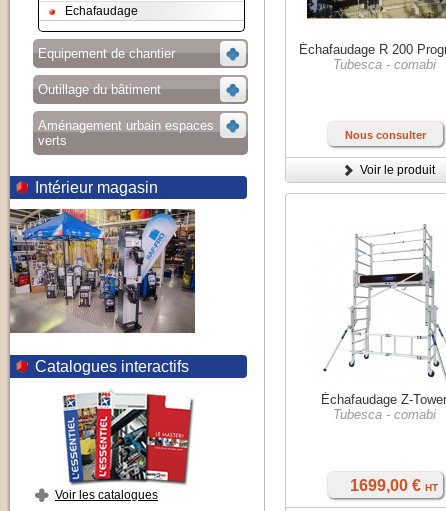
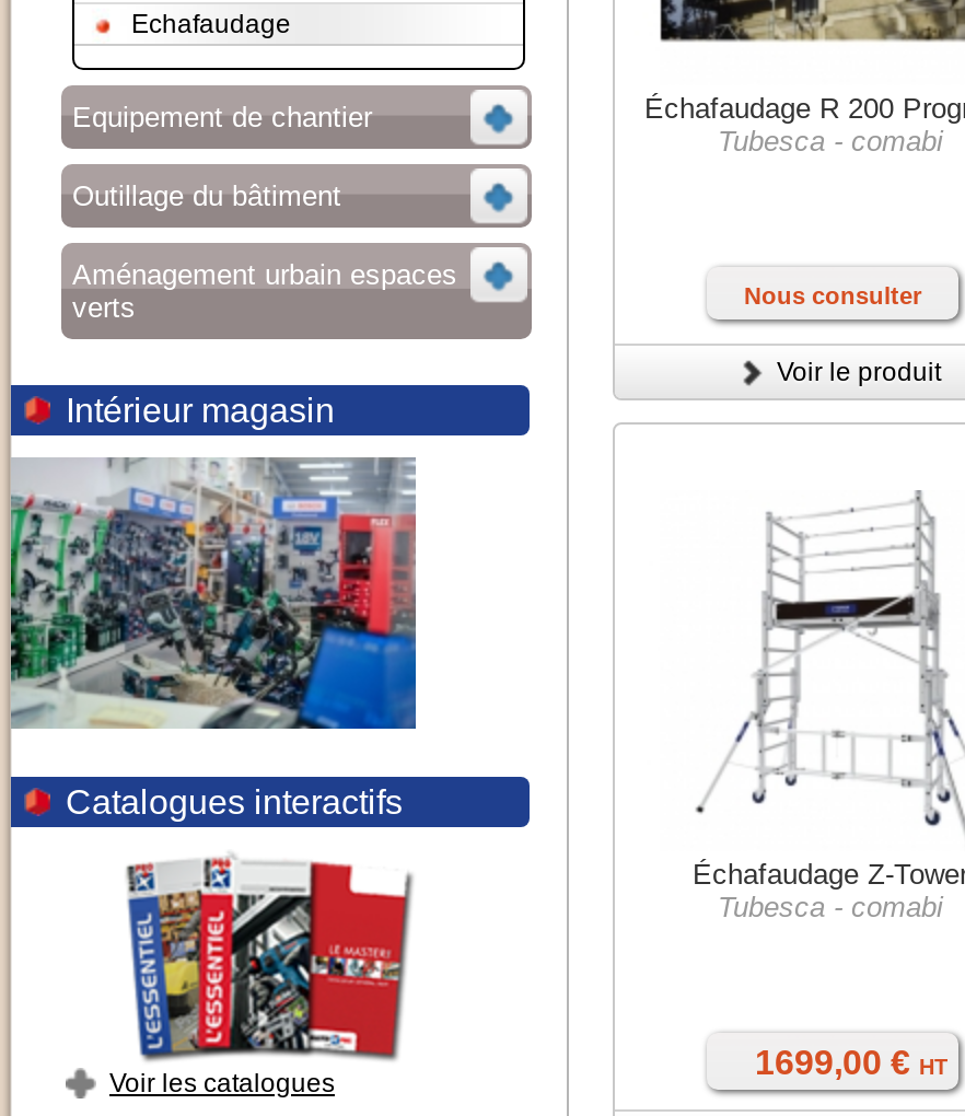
[9,208,196,334] [image] -> [9,457,418,731] [image]

